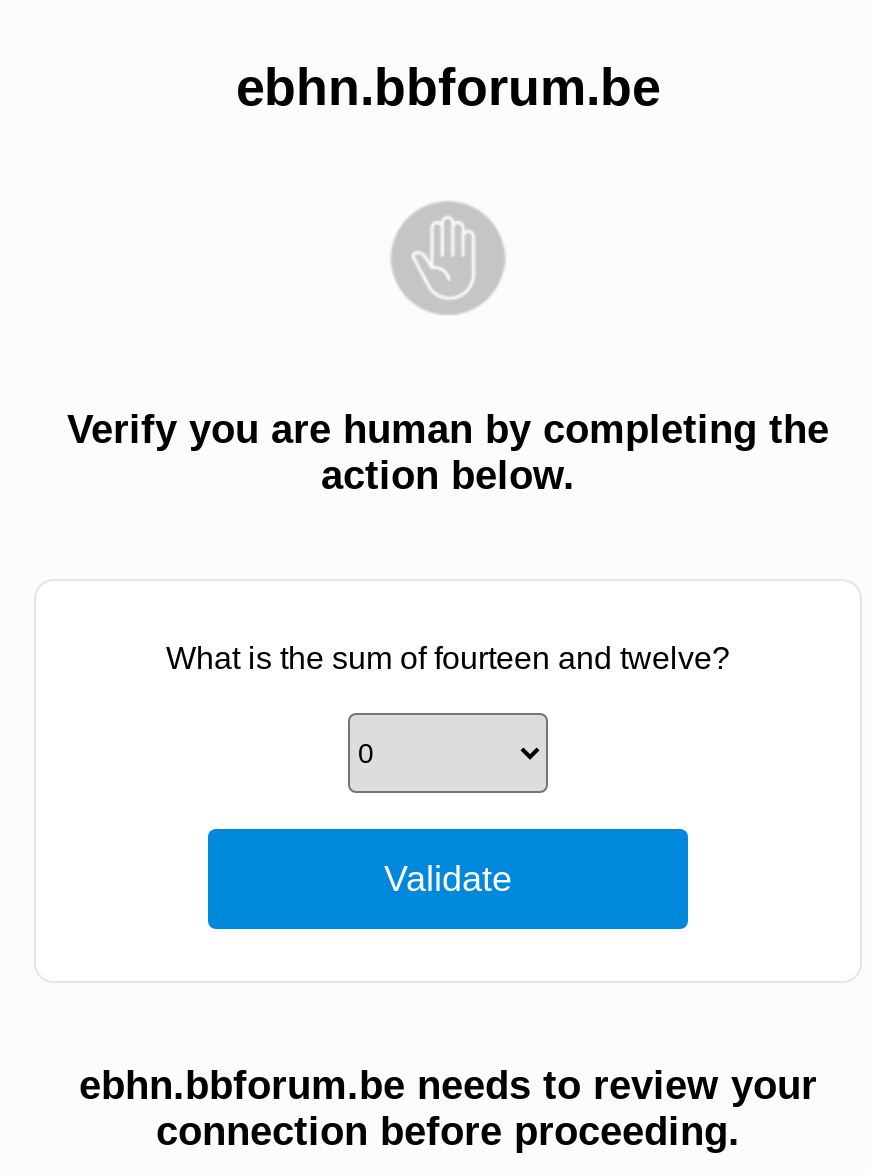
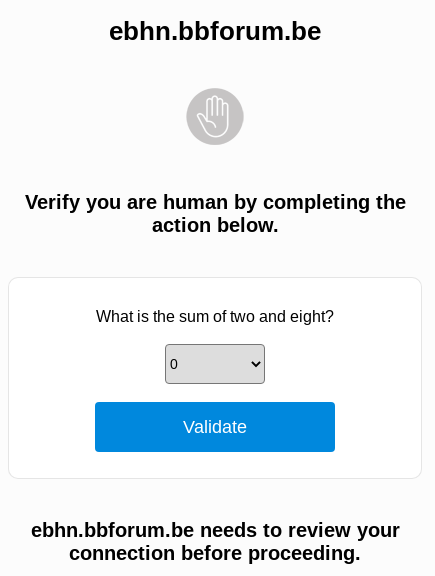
[166,641,730,675] What is the sum of fourteen and twelve? -> [96,308,334,325] What is the sum of two and eight?

